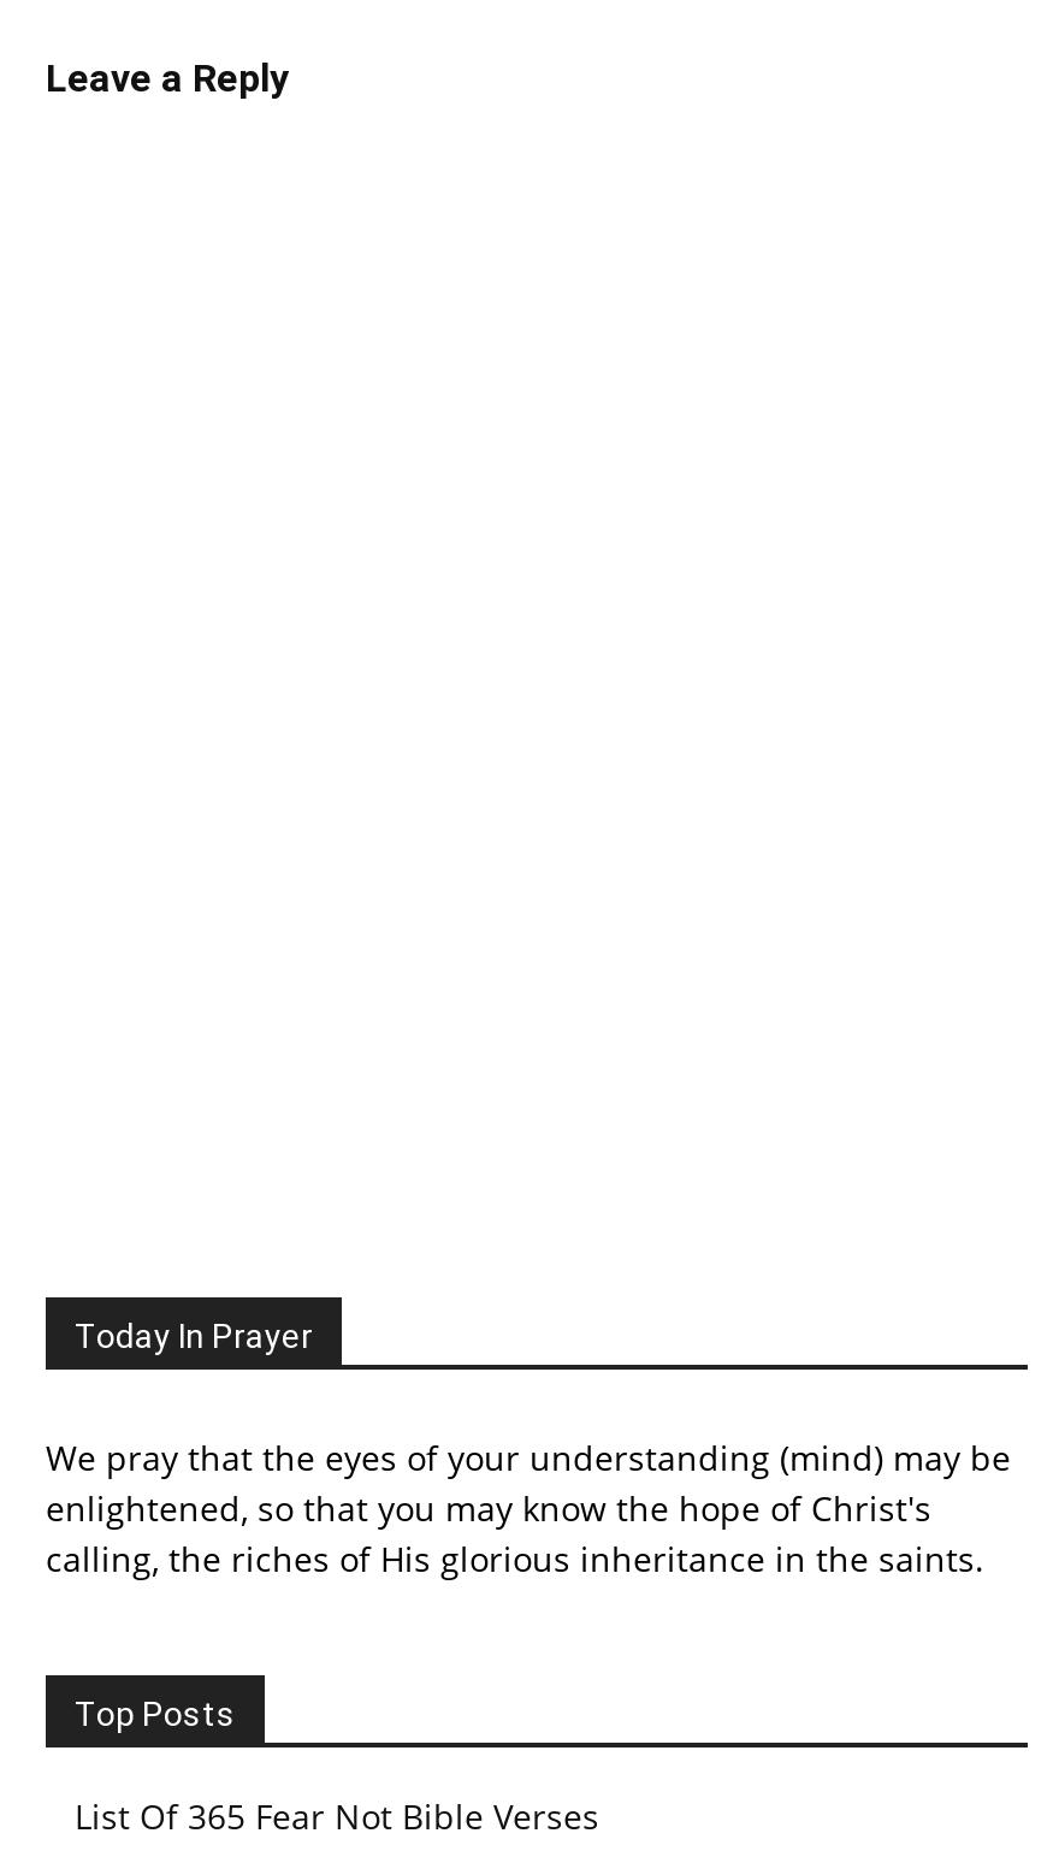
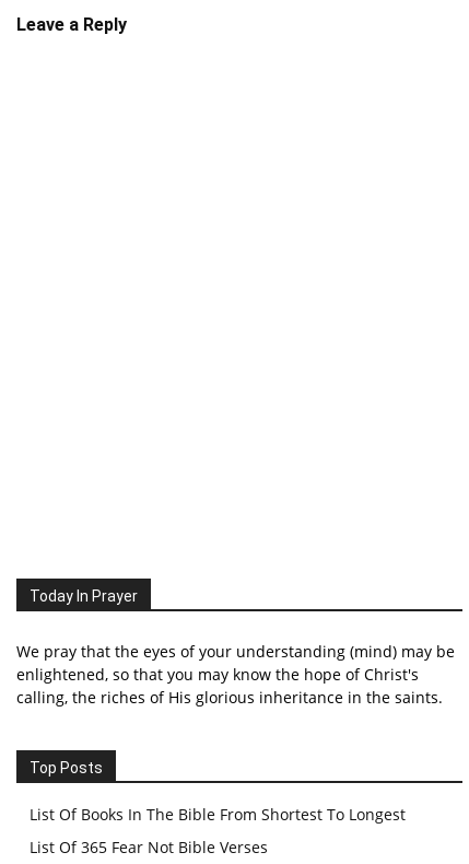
none -> [30,804,406,825] List Of Books In The Bible From Shortest To Longest

